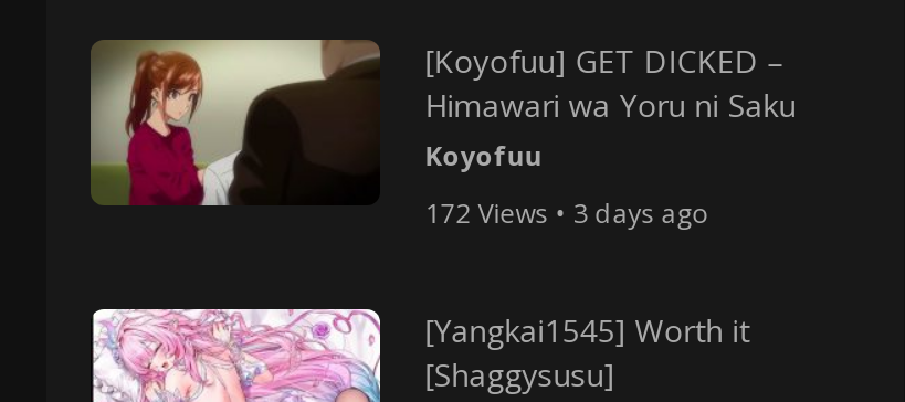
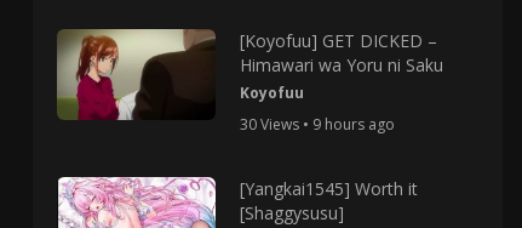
[425,194,710,232] 172 Views • 3 days ago -> [240,114,395,135] 30 Views • 9 hours ago

